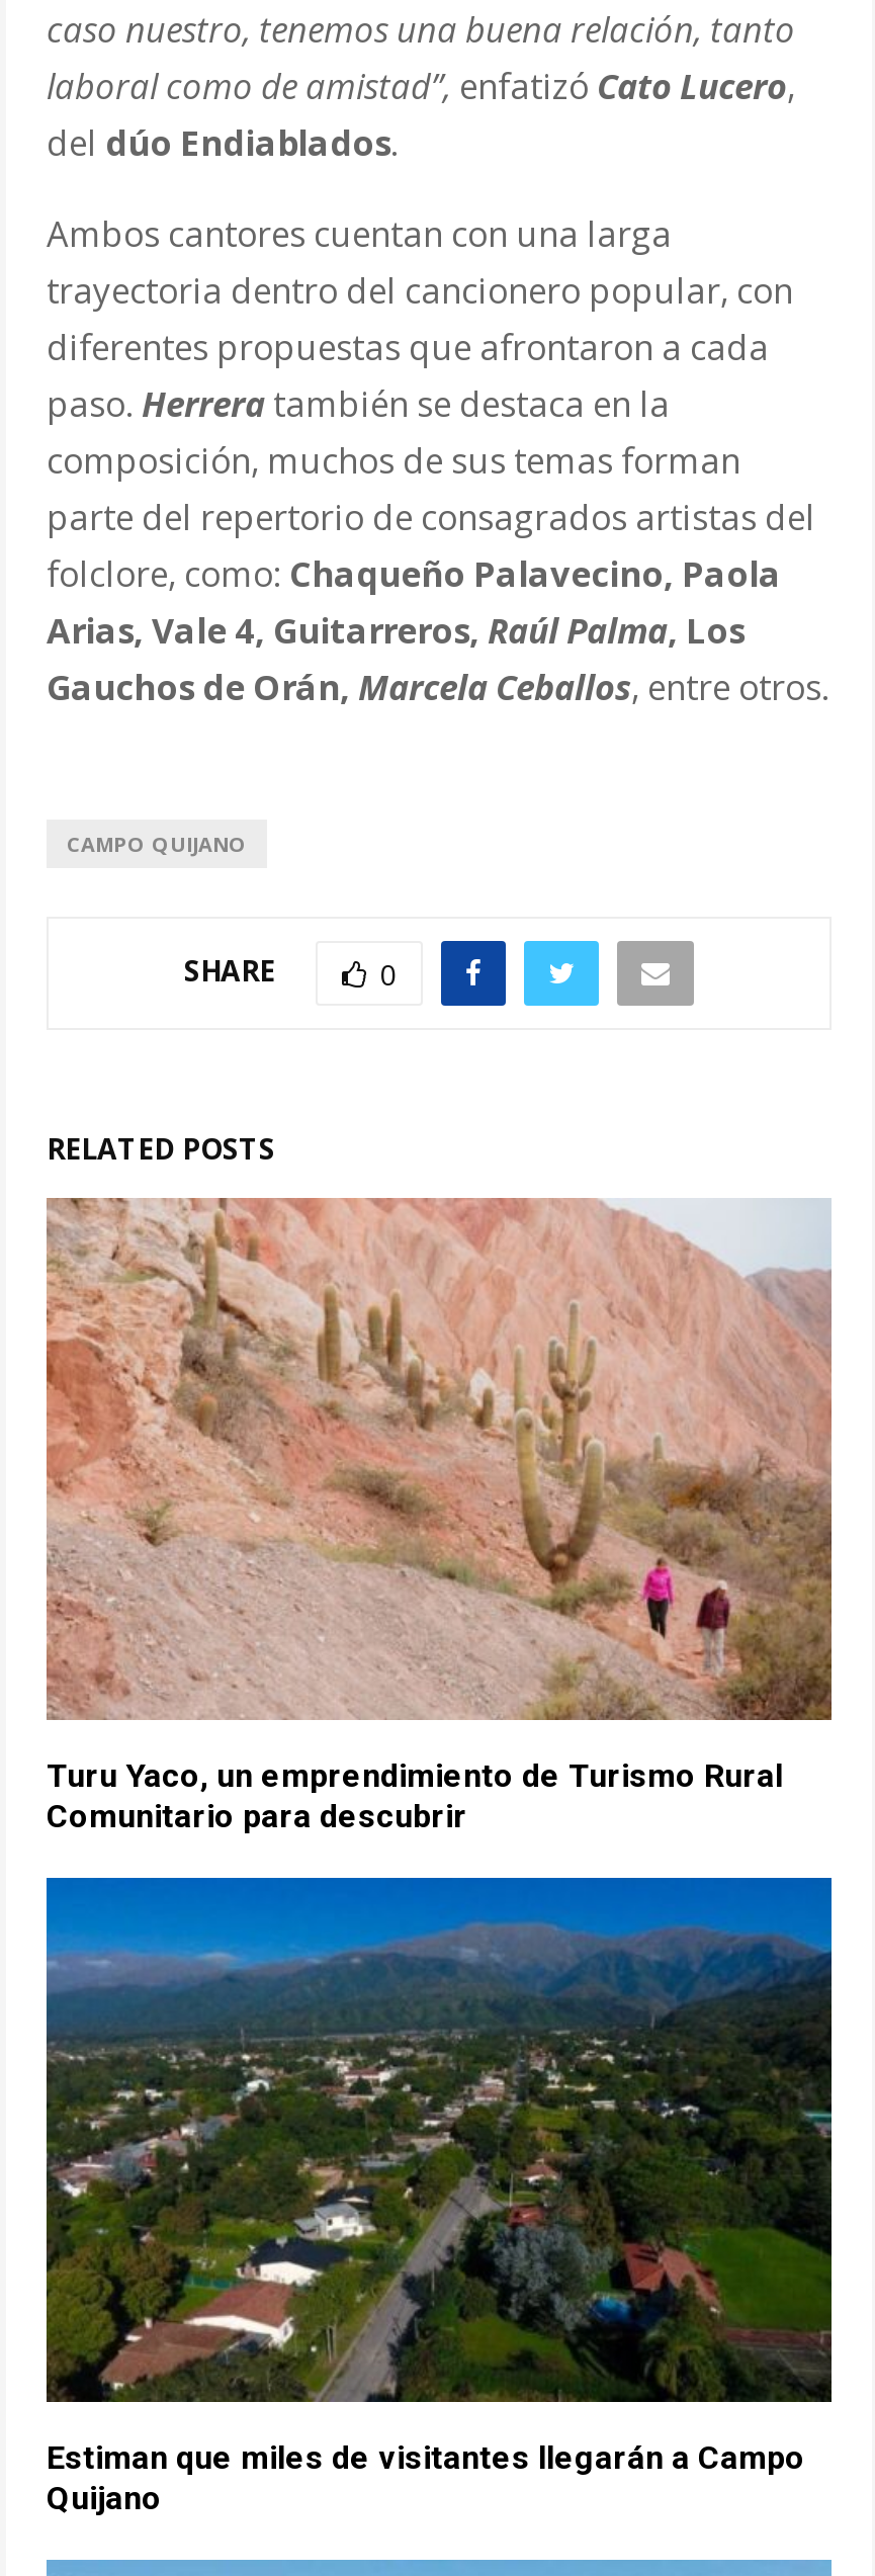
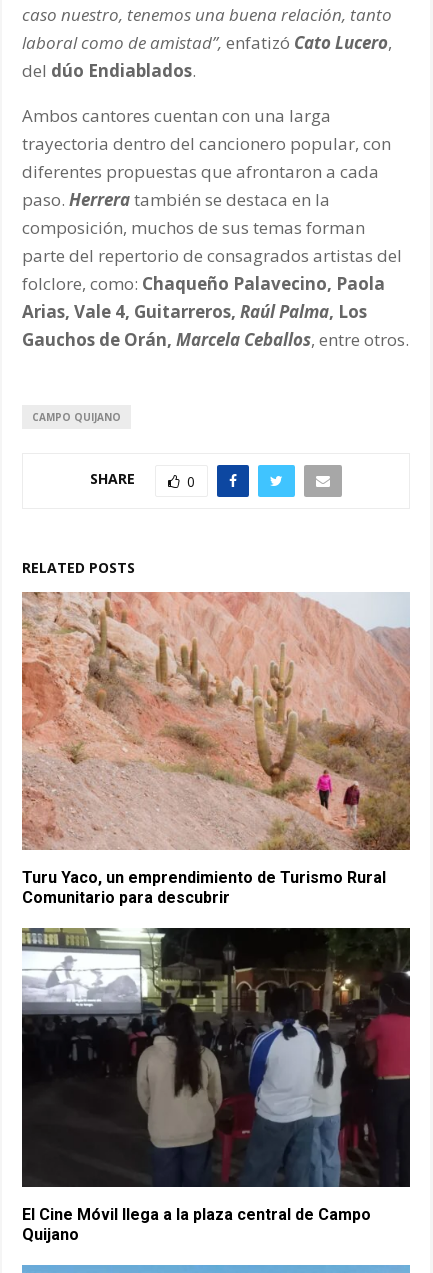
[45,1876,834,2477] [image] | Estiman que miles de visitantes llegarán a Campo -> [21,927,411,1224] [image] | El Cine Móvil llega a la plaza central de Campo

